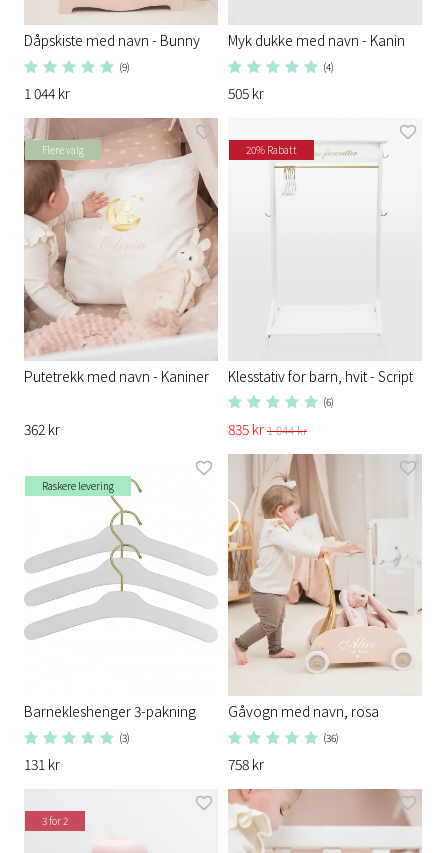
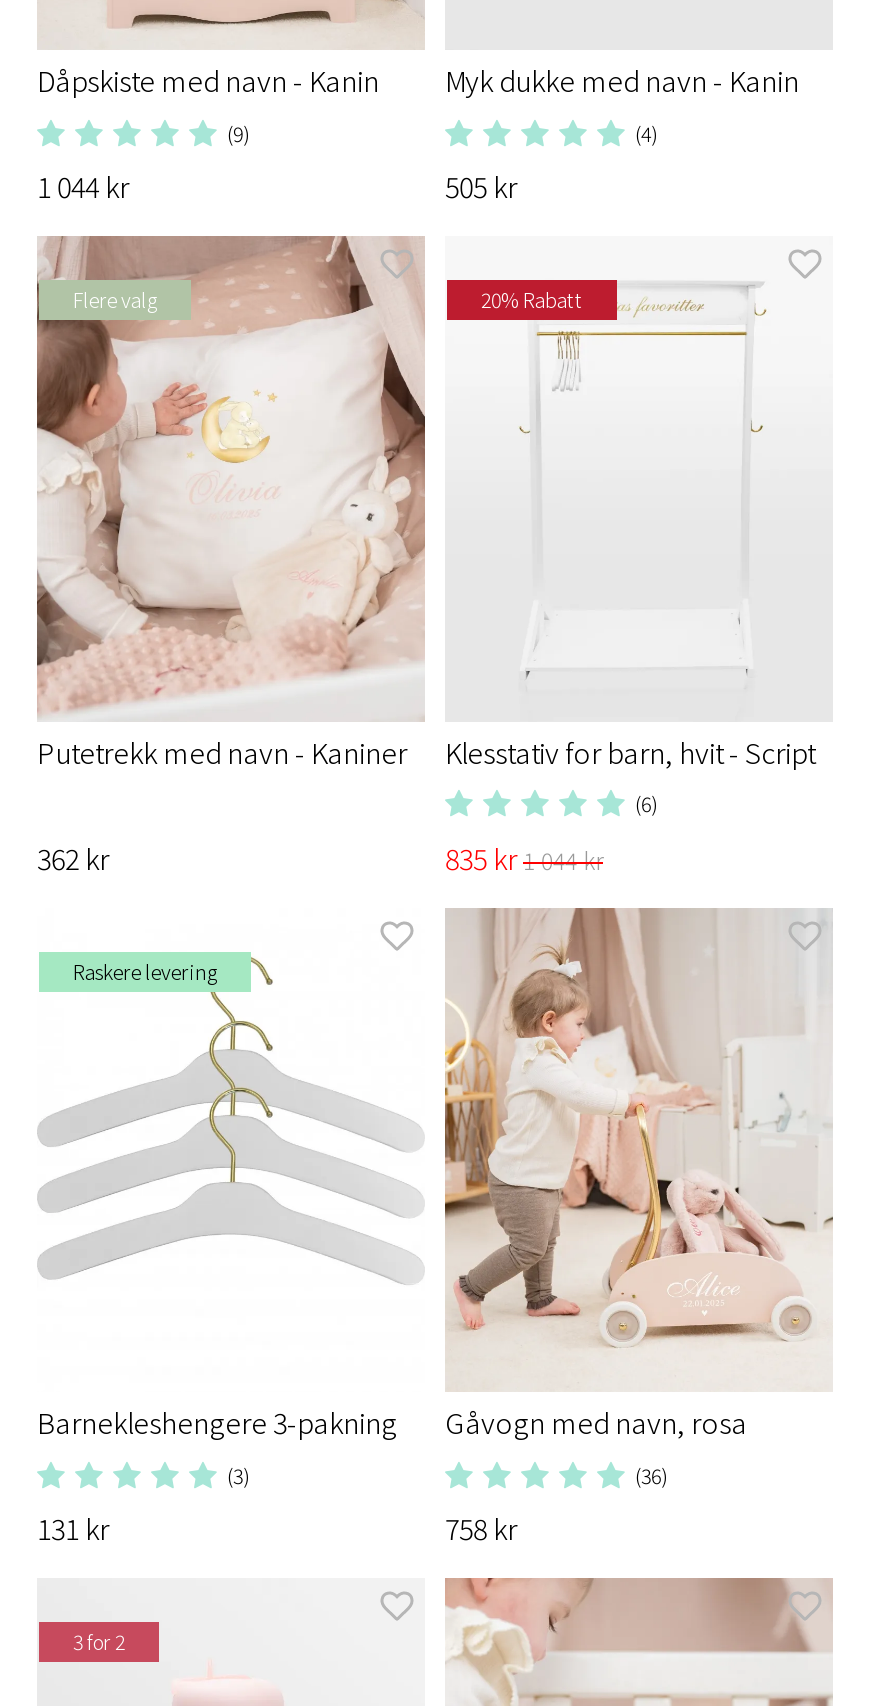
[24,30,200,50] Dåpskiste med navn - Bunny -> [37,60,379,100] Dåpskiste med navn - Kanin
[24,701,196,721] Barnekleshenger 3-pakning -> [37,1402,397,1442] Barnekleshengere 3-pakning

